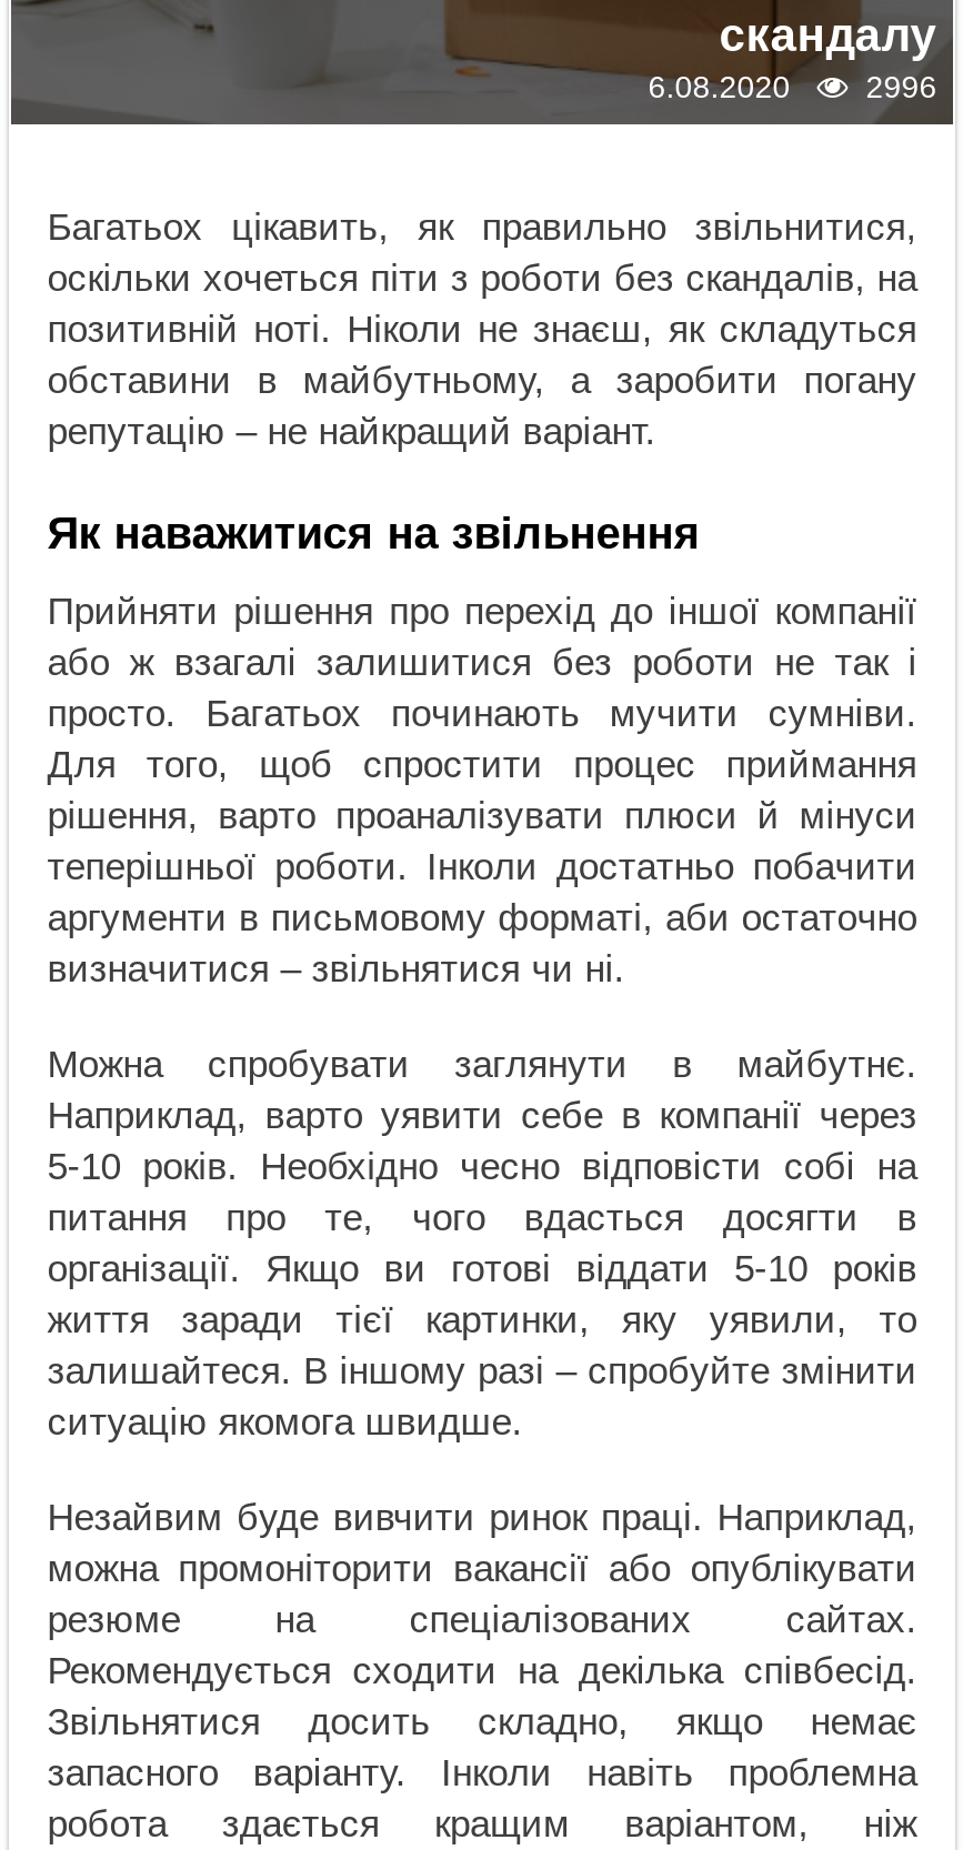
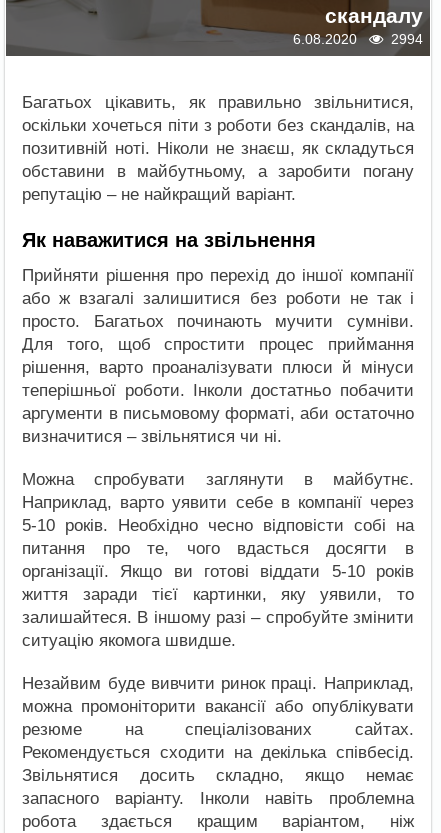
[648,69,937,105] 6.08.2020 2996 -> [293,31,423,47] 6.08.2020 2994

